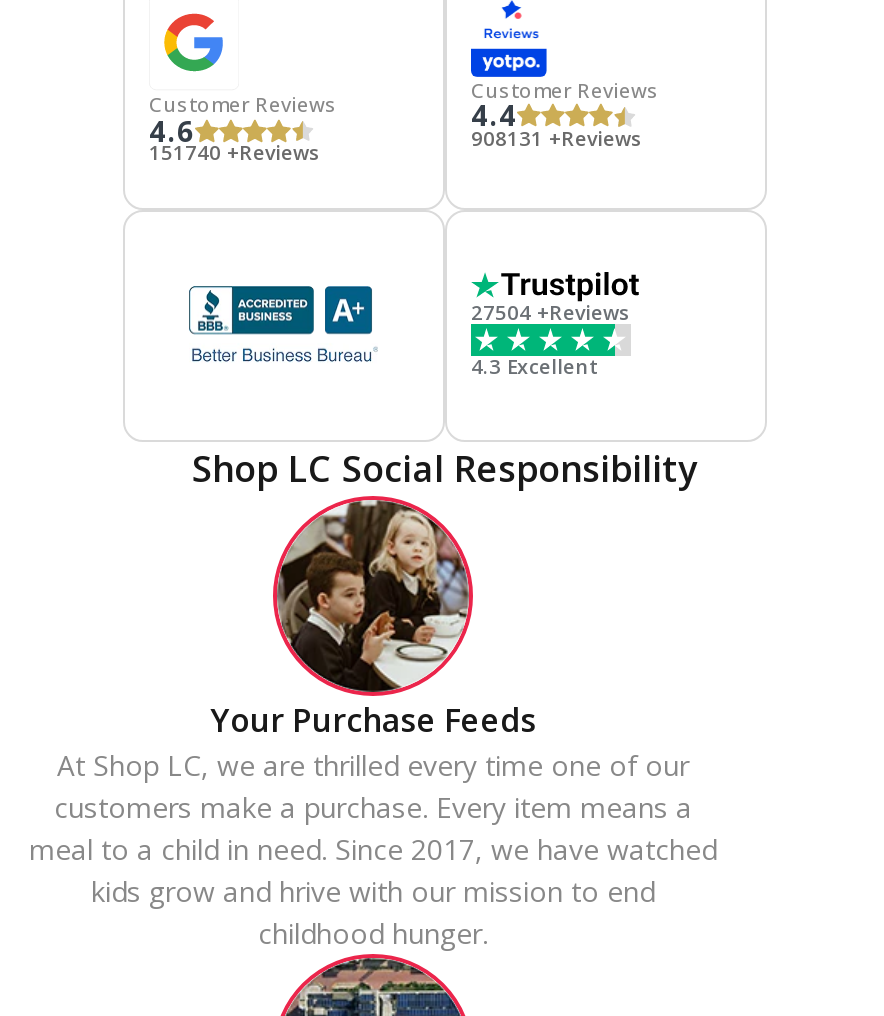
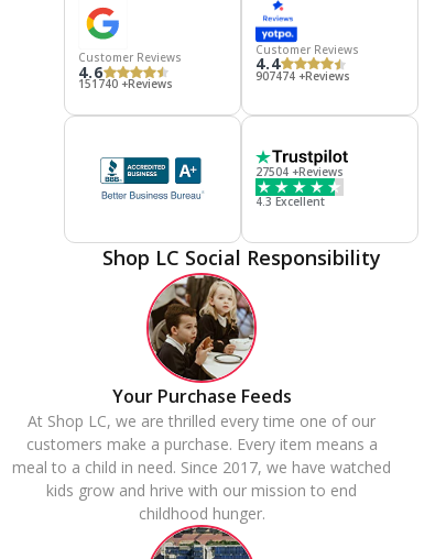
[471,123,643,151] 908131 +Reviews -> [255,68,350,83] 907474 +Reviews

